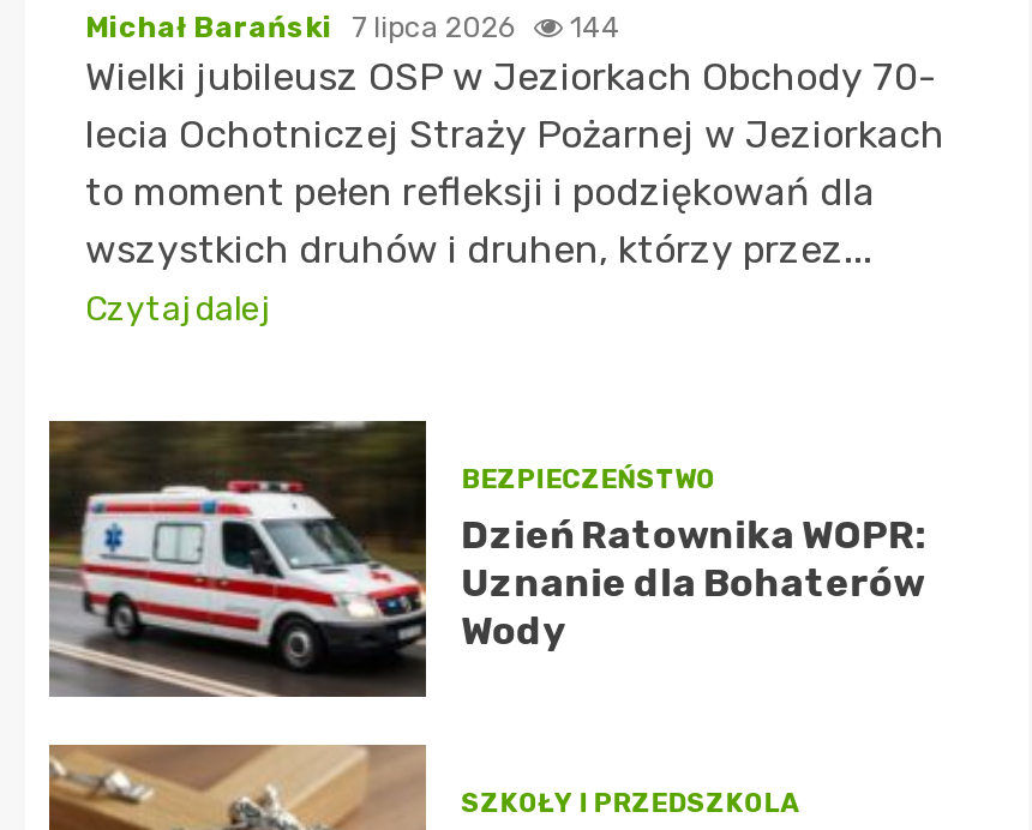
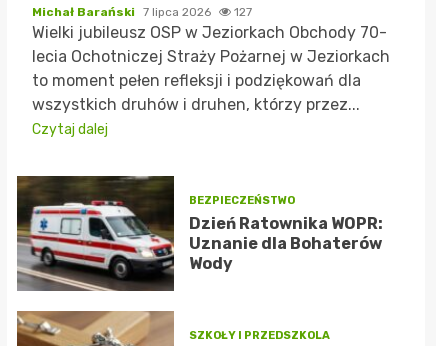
[85,11,620,45] Michał Barański 7 lipca 2026 144 -> [32,5,252,19] Michał Barański 7 lipca 2026 127

